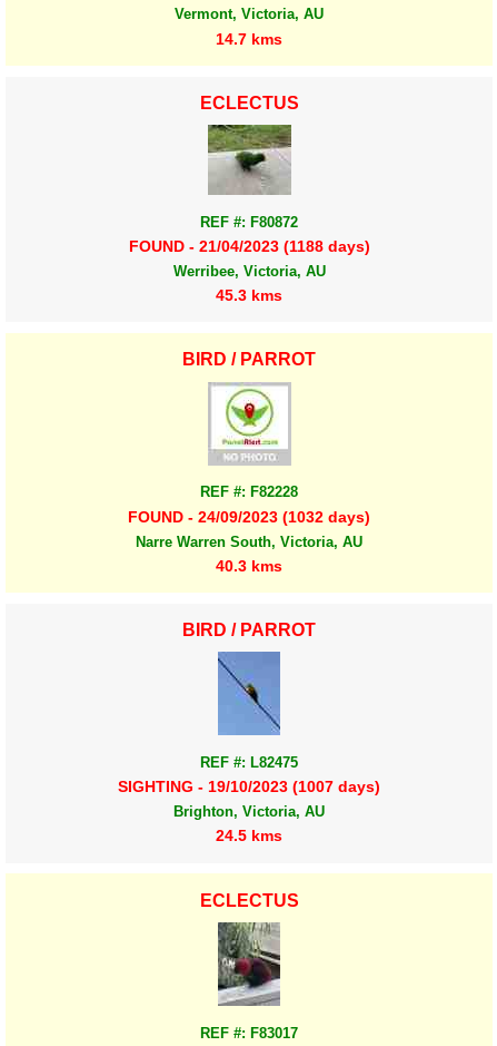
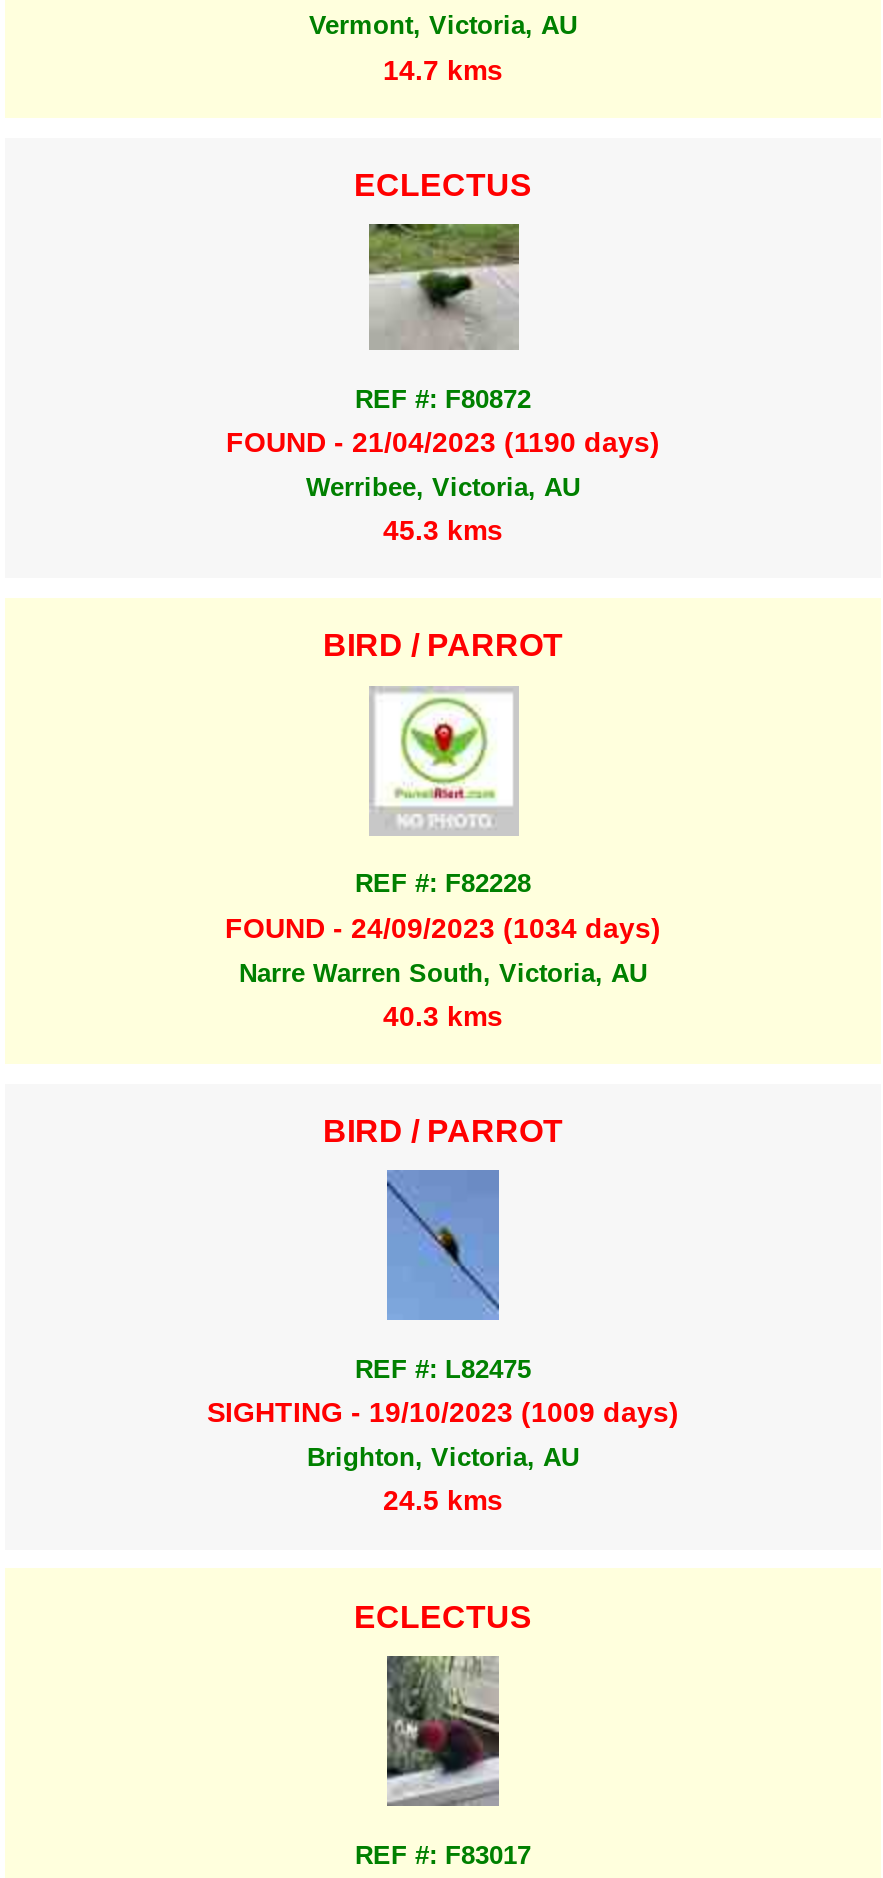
[128,237,370,255] FOUND - 21/04/2023 (1188 days) -> [226,426,660,458] FOUND - 21/04/2023 (1190 days)
[128,507,370,525] FOUND - 24/09/2023 (1032 days) -> [225,911,661,943] FOUND - 24/09/2023 (1034 days)
[118,778,380,795] SIGHTING - 19/10/2023 (1007 days) -> [207,1396,679,1428] SIGHTING - 19/10/2023 (1009 days)

